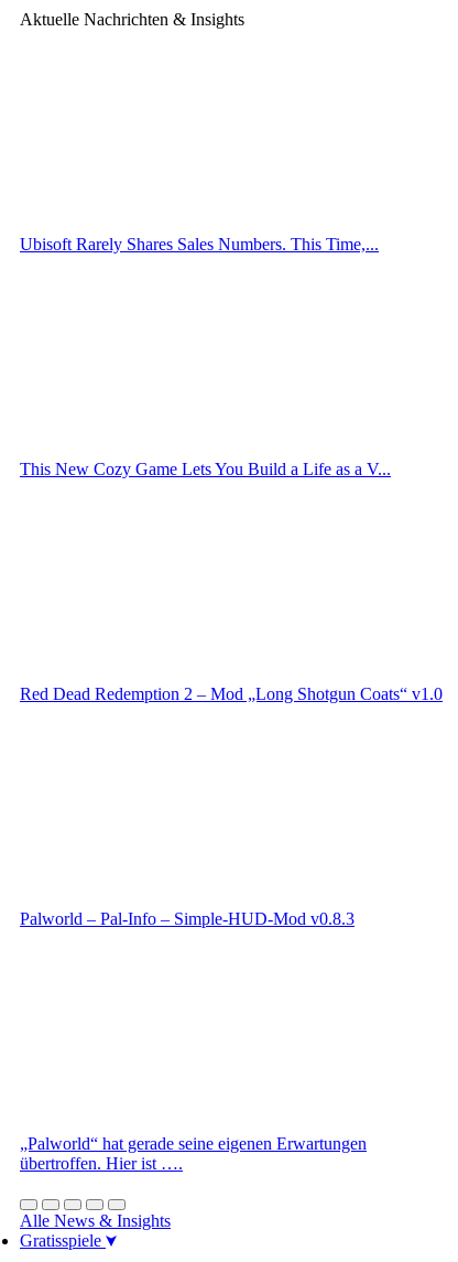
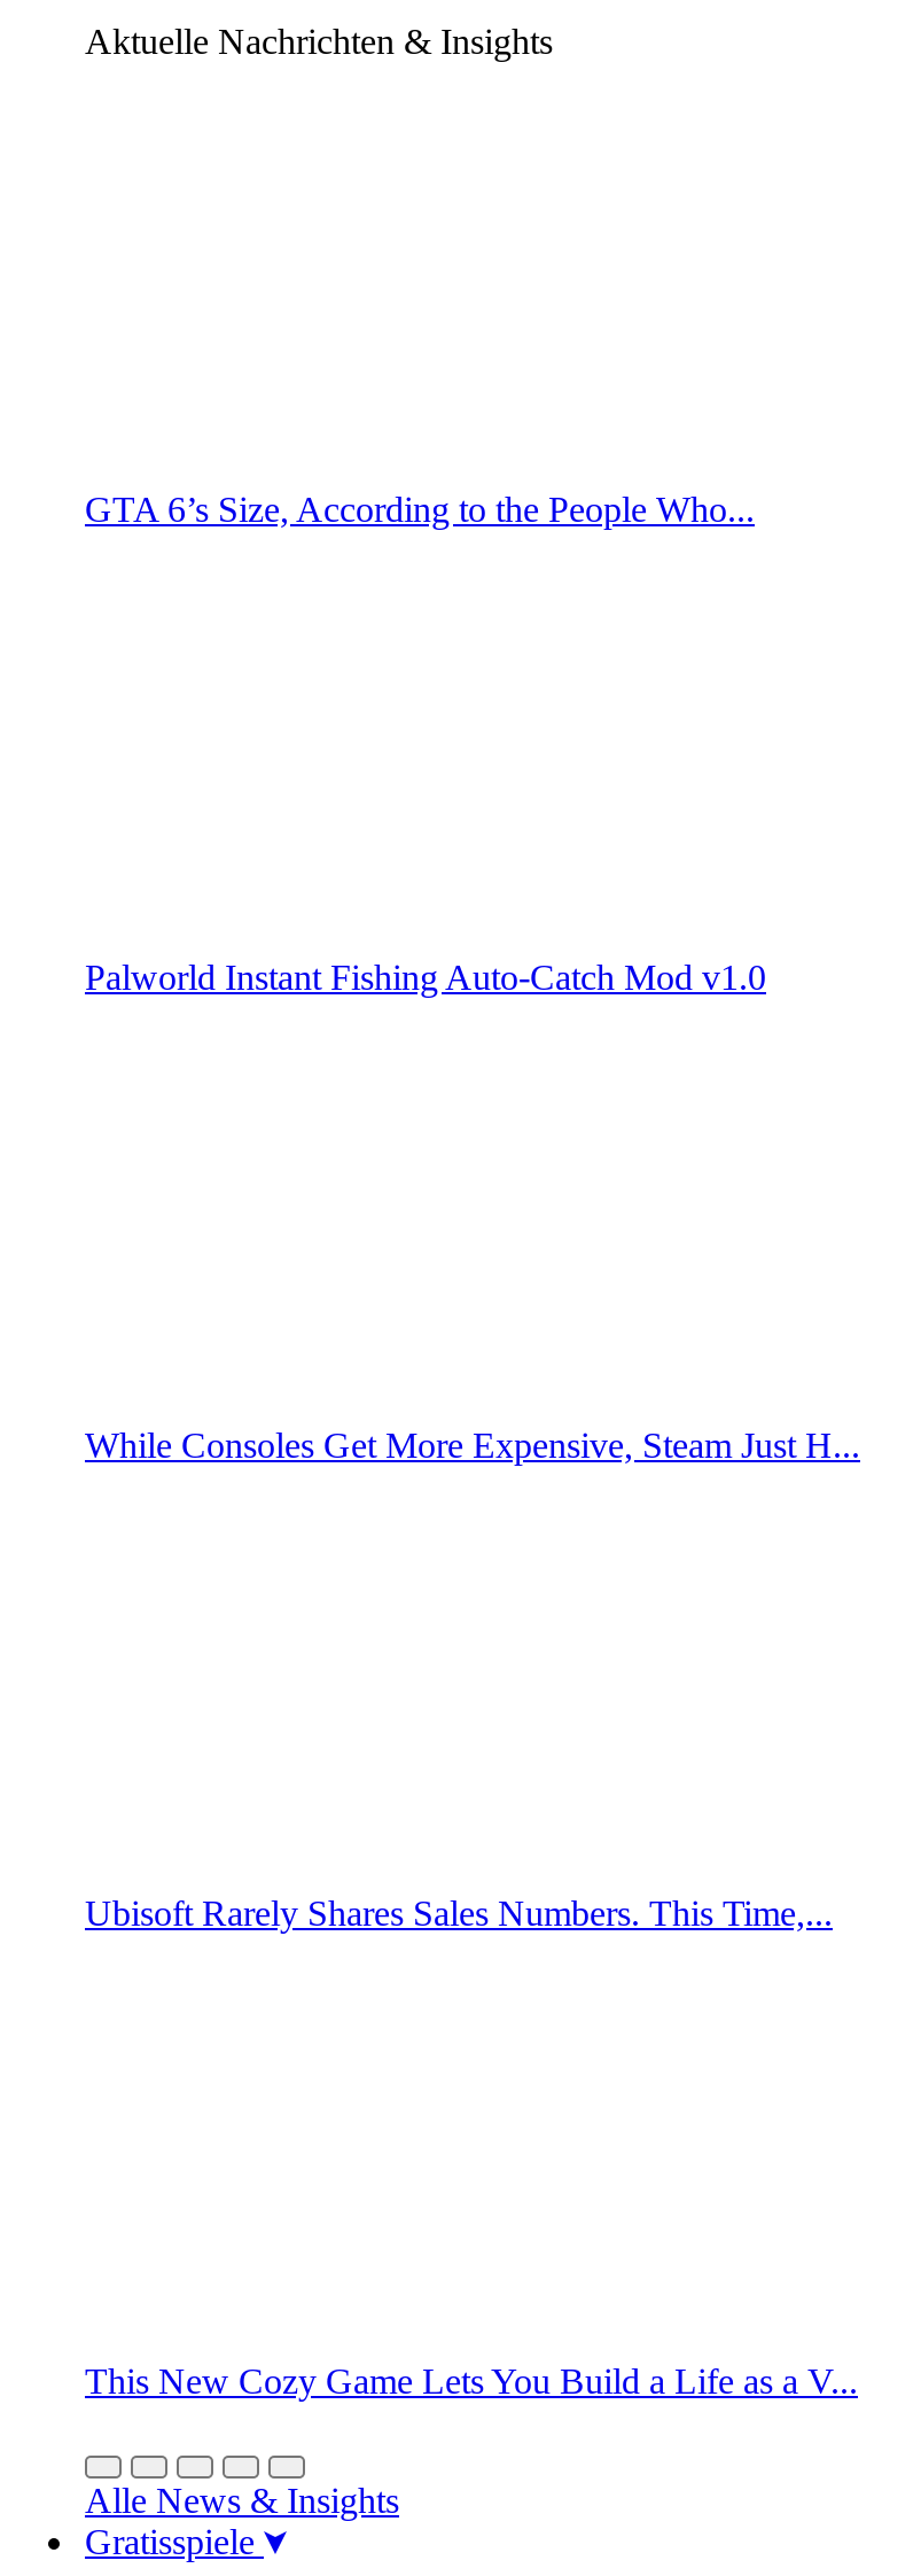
none -> [85,490,755,529] GTA 6’s Size, According to the People Who...
none -> [85,958,766,997] Palworld Instant Fishing Auto-Catch Mod v1.0
none -> [85,1426,860,1465] While Consoles Get More Expensive, Steam Just H...
moved [20,235,391,478] -> [85,1894,858,2401]: Ubisoft Rarely Shares Sales Numbers. This Time,... | This New Cozy Game Lets You Build a Life as a V...
[20,684,443,703] Red Dead Redemption 2 – Mod „Long Shotgun Coats“ v1.0 -> none
[20,909,355,928] Palworld – Pal-Info – Simple-HUD-Mod v0.8.3 -> none
[20,1134,367,1173] „Palworld“ hat gerade seine eigenen Erwartungen | übertroffen. Hier ist …. -> none

